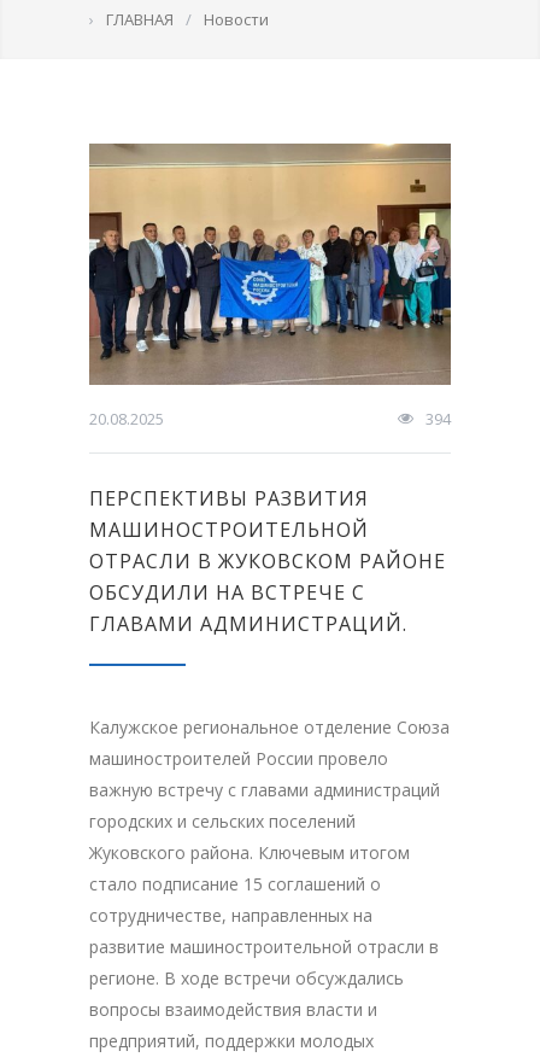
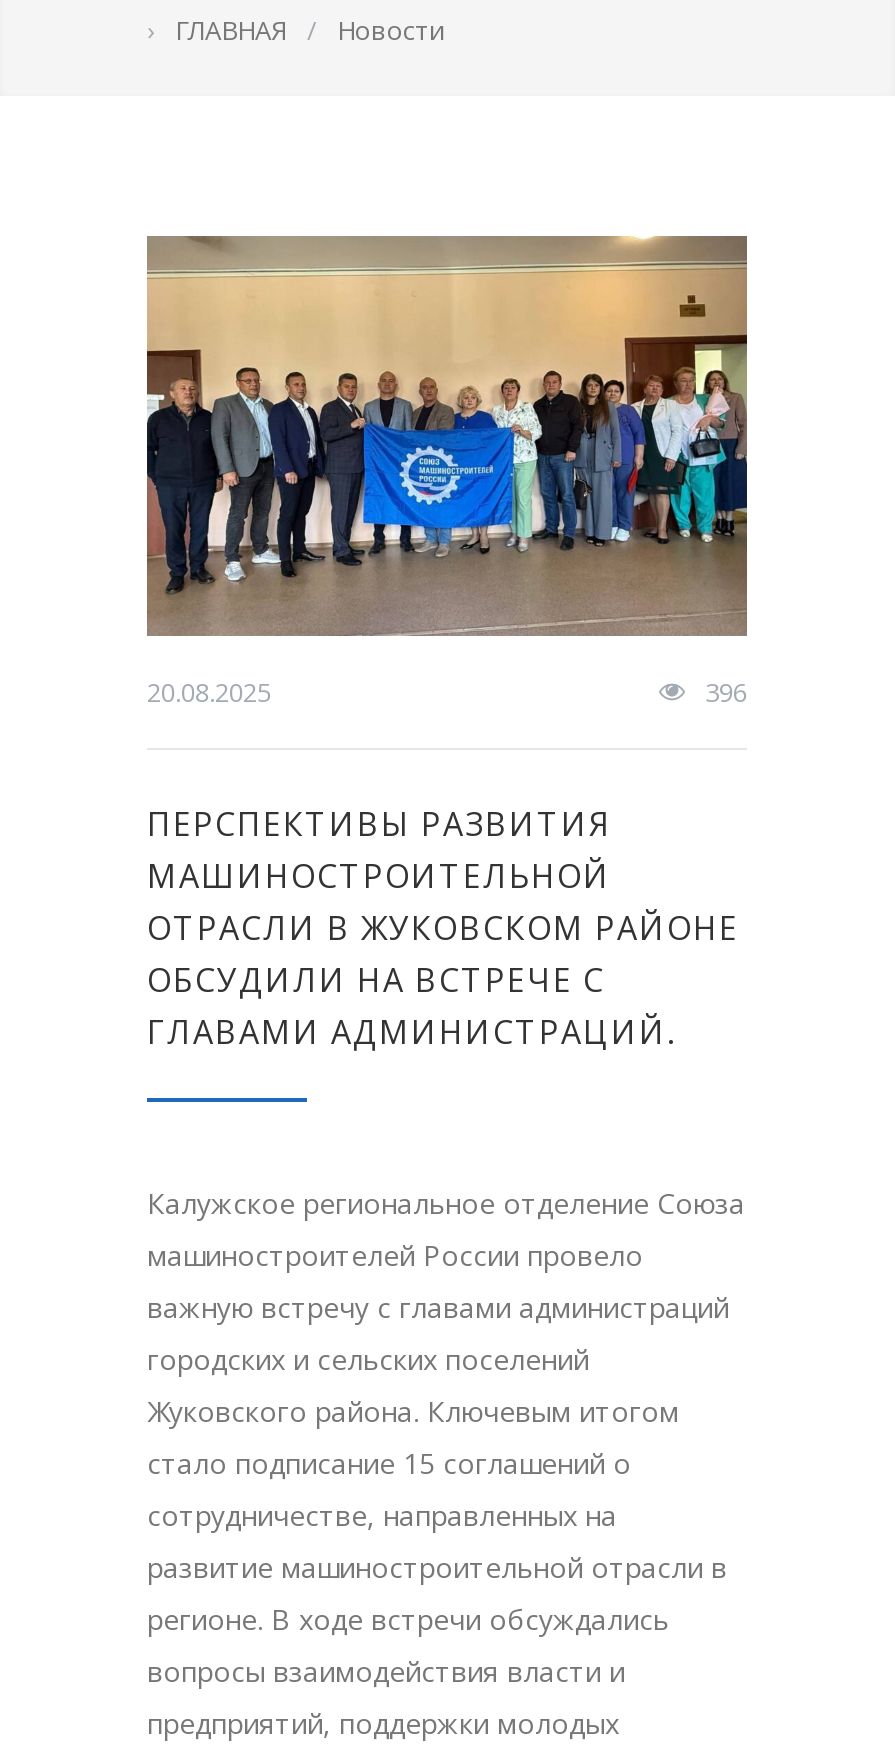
[425,408,451,430] 394 -> [705,674,747,710] 396

